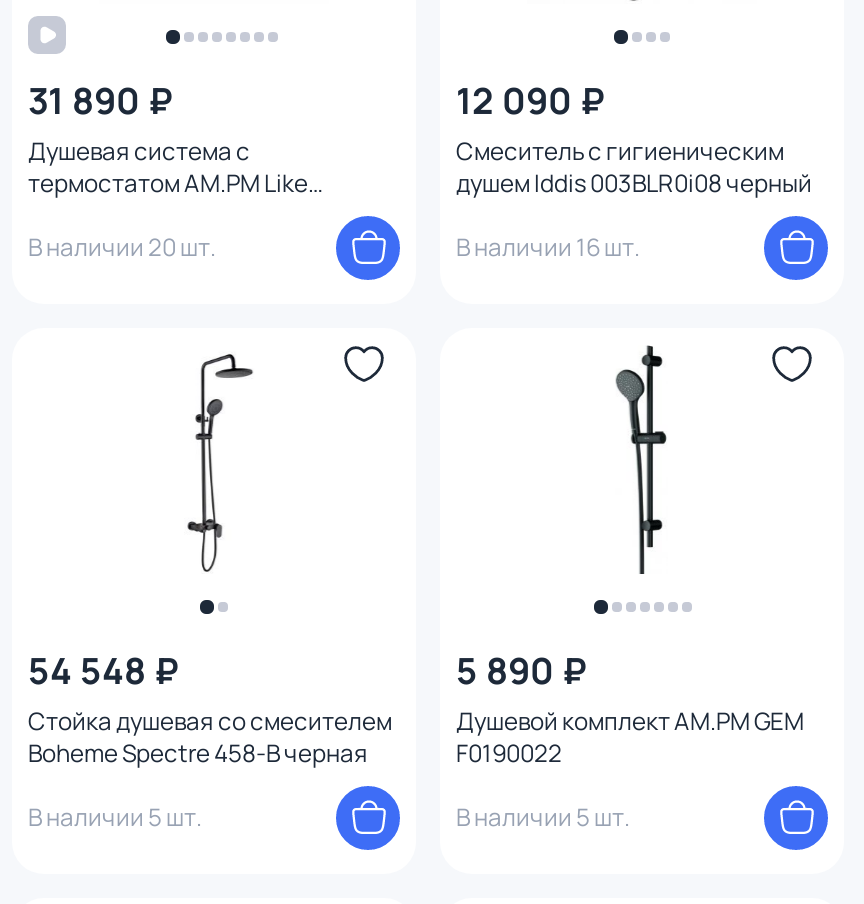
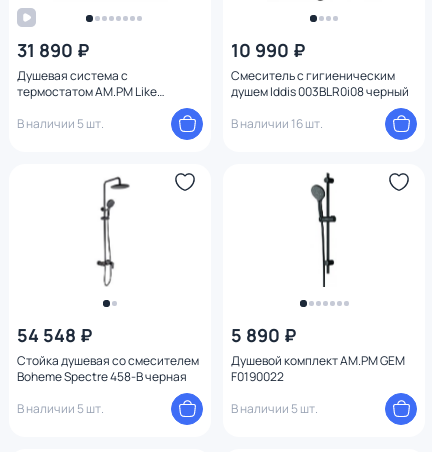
[456,76,604,124] 12 090 ₽ -> [231,38,305,62] 10 990 ₽
[28,230,216,264] В наличии 20 шт. -> [17,115,104,132] В наличии 5 шт.

